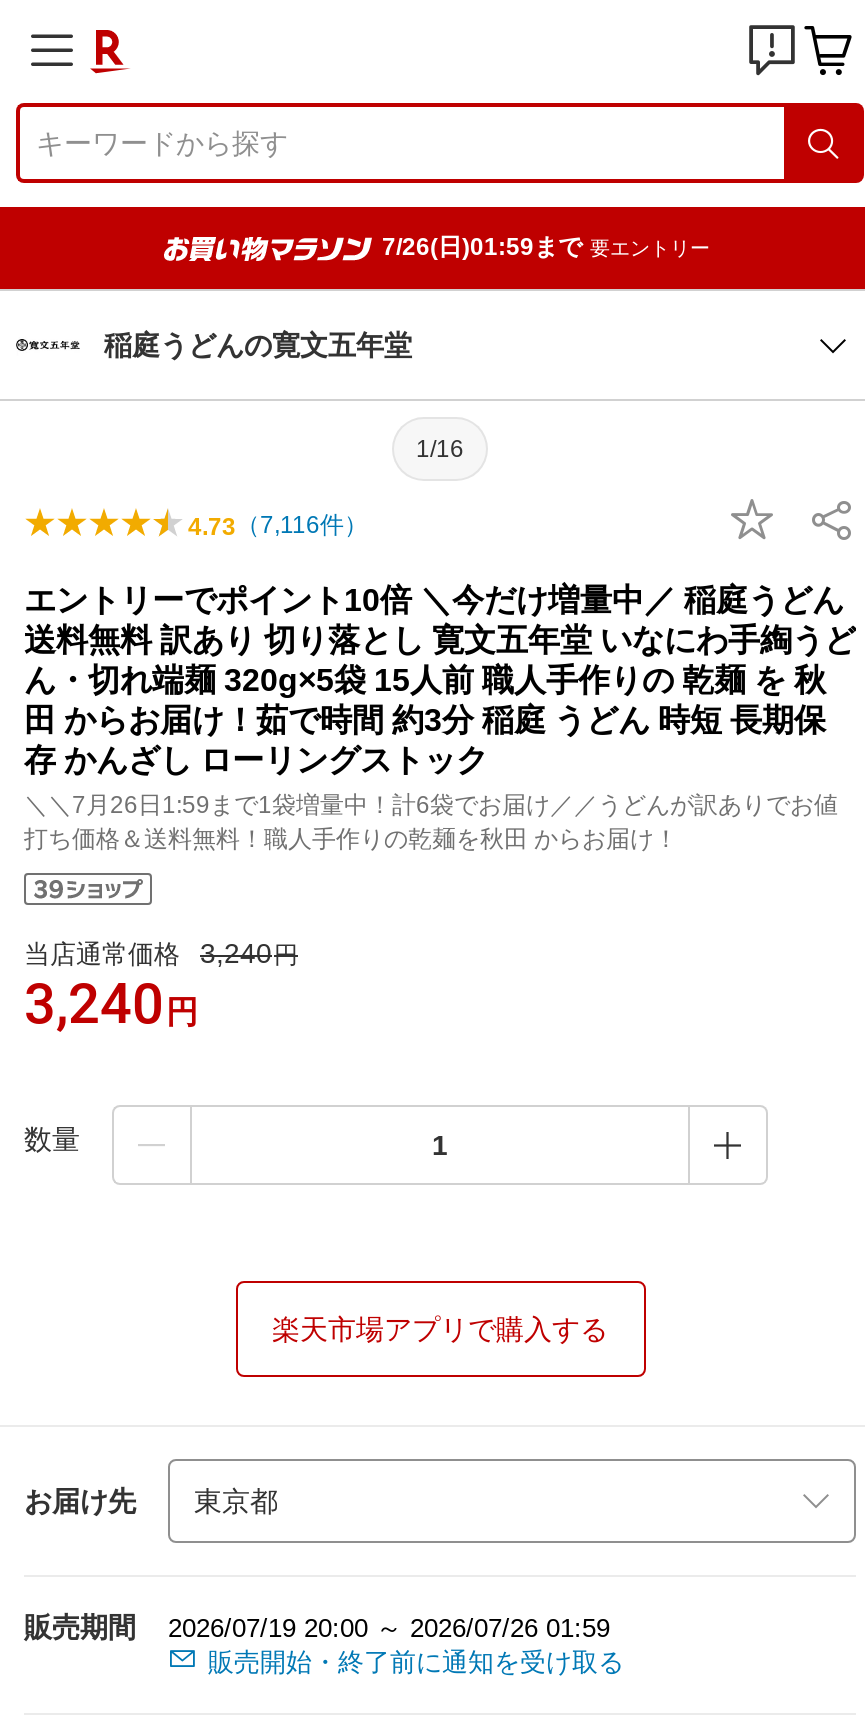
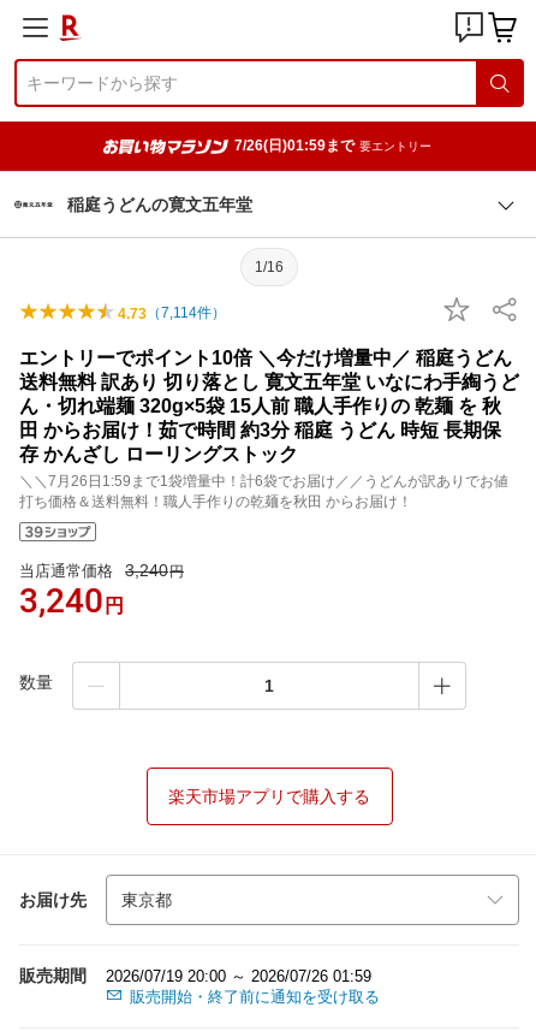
[188,511,368,541] 4.73（7,116件） -> [118,304,226,322] 4.73（7,114件）

